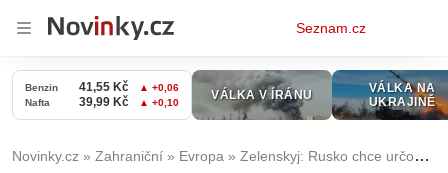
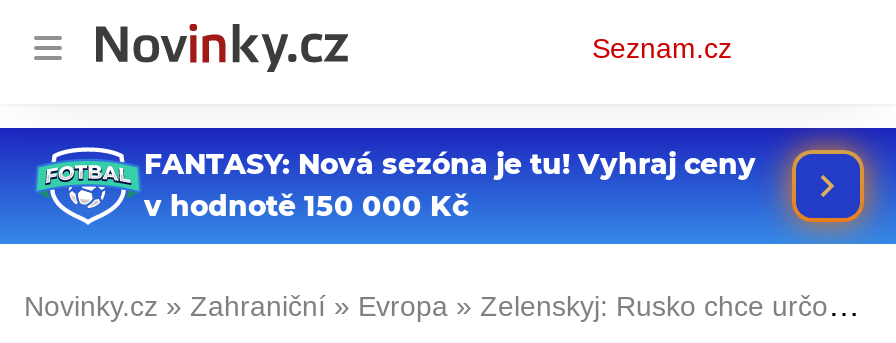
[3,68,445,125] [image] -> [6,126,890,246] [image]

